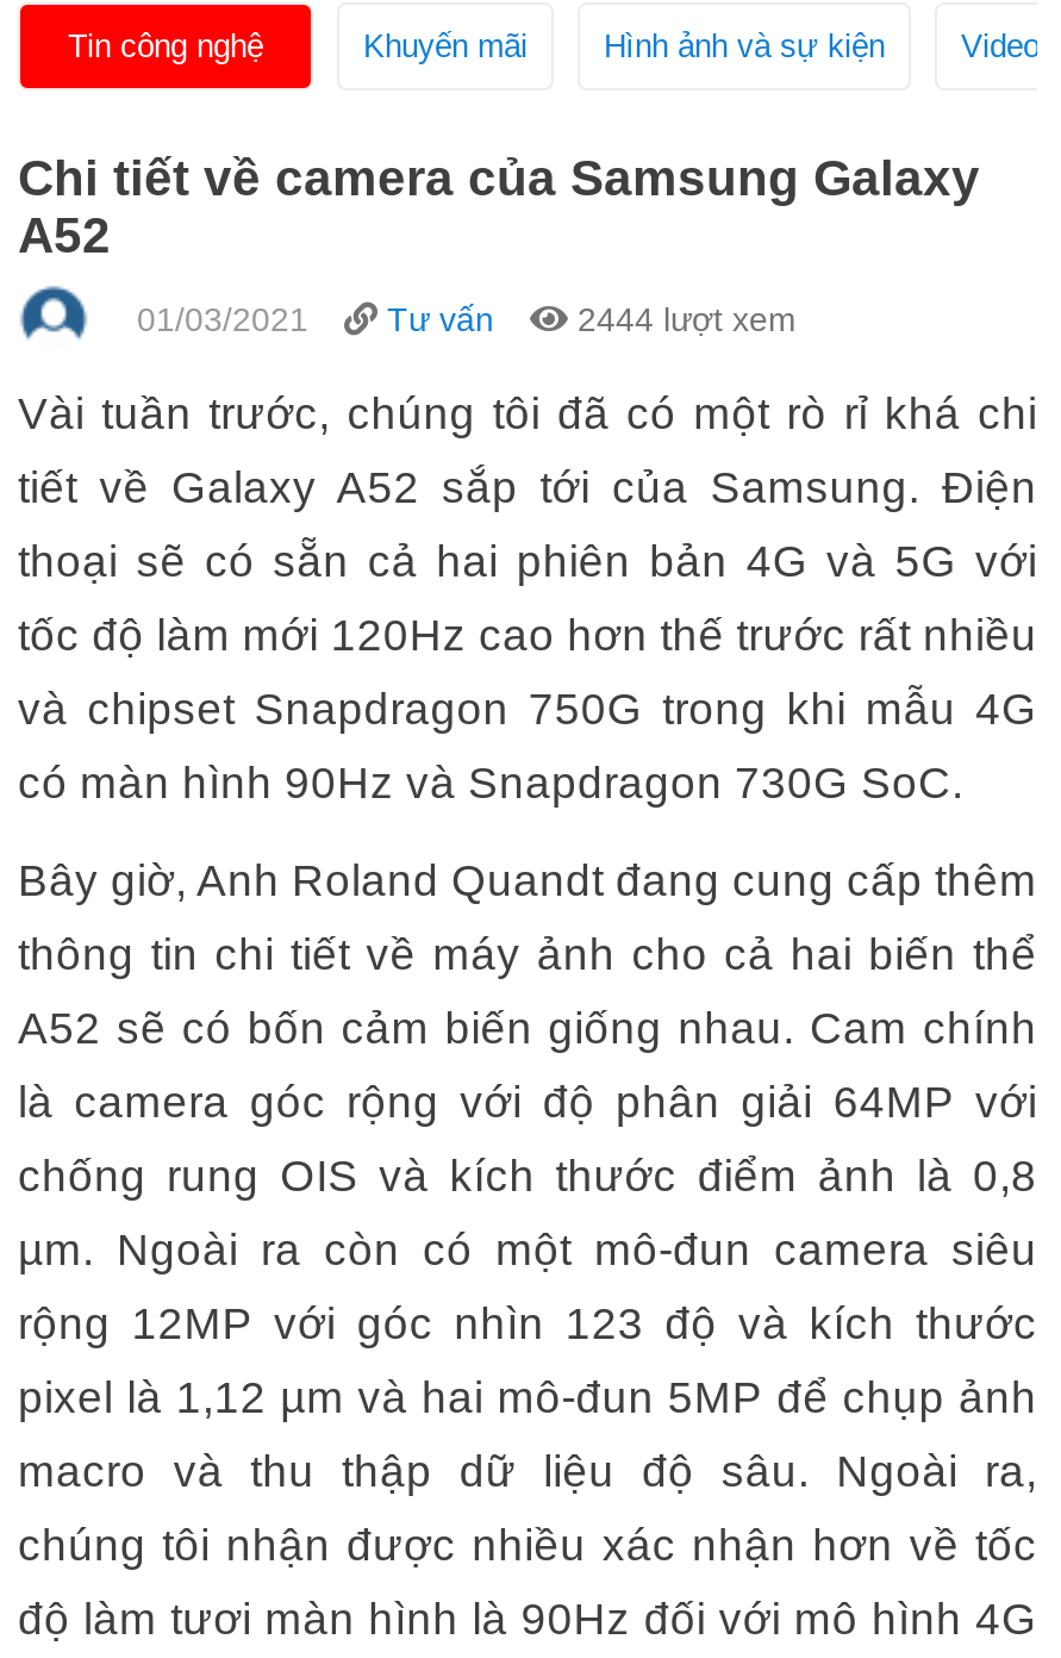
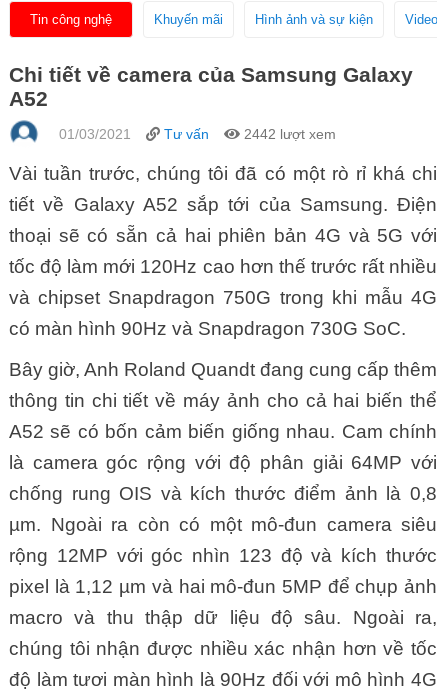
[578,300,797,338] 2444 lượt xem -> [244,126,336,142] 2442 lượt xem

